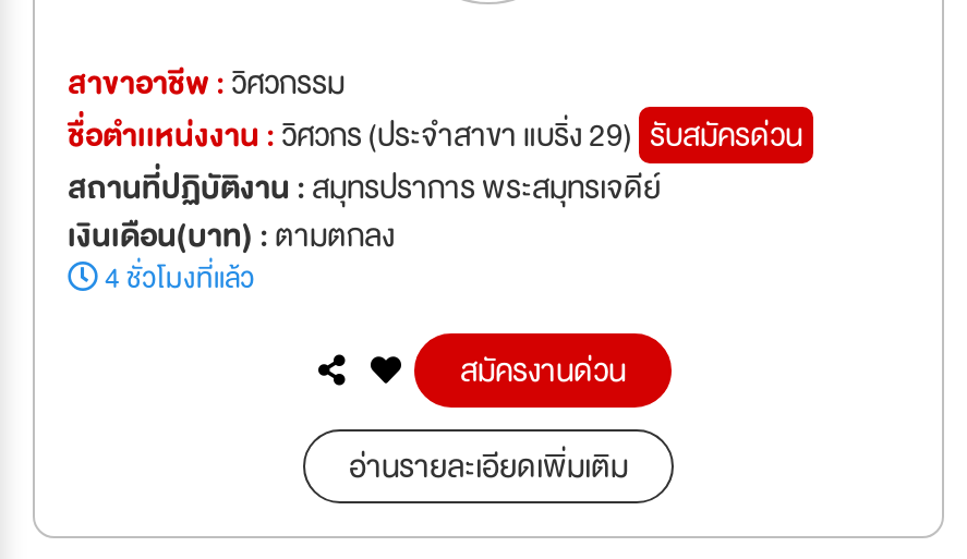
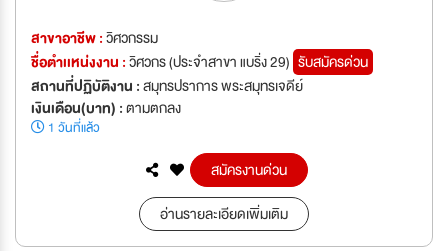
[98,256,255,304] 4 ชั่วโมงที่แล้ว -> [45,117,100,139] 1 วันที่แล้ว

